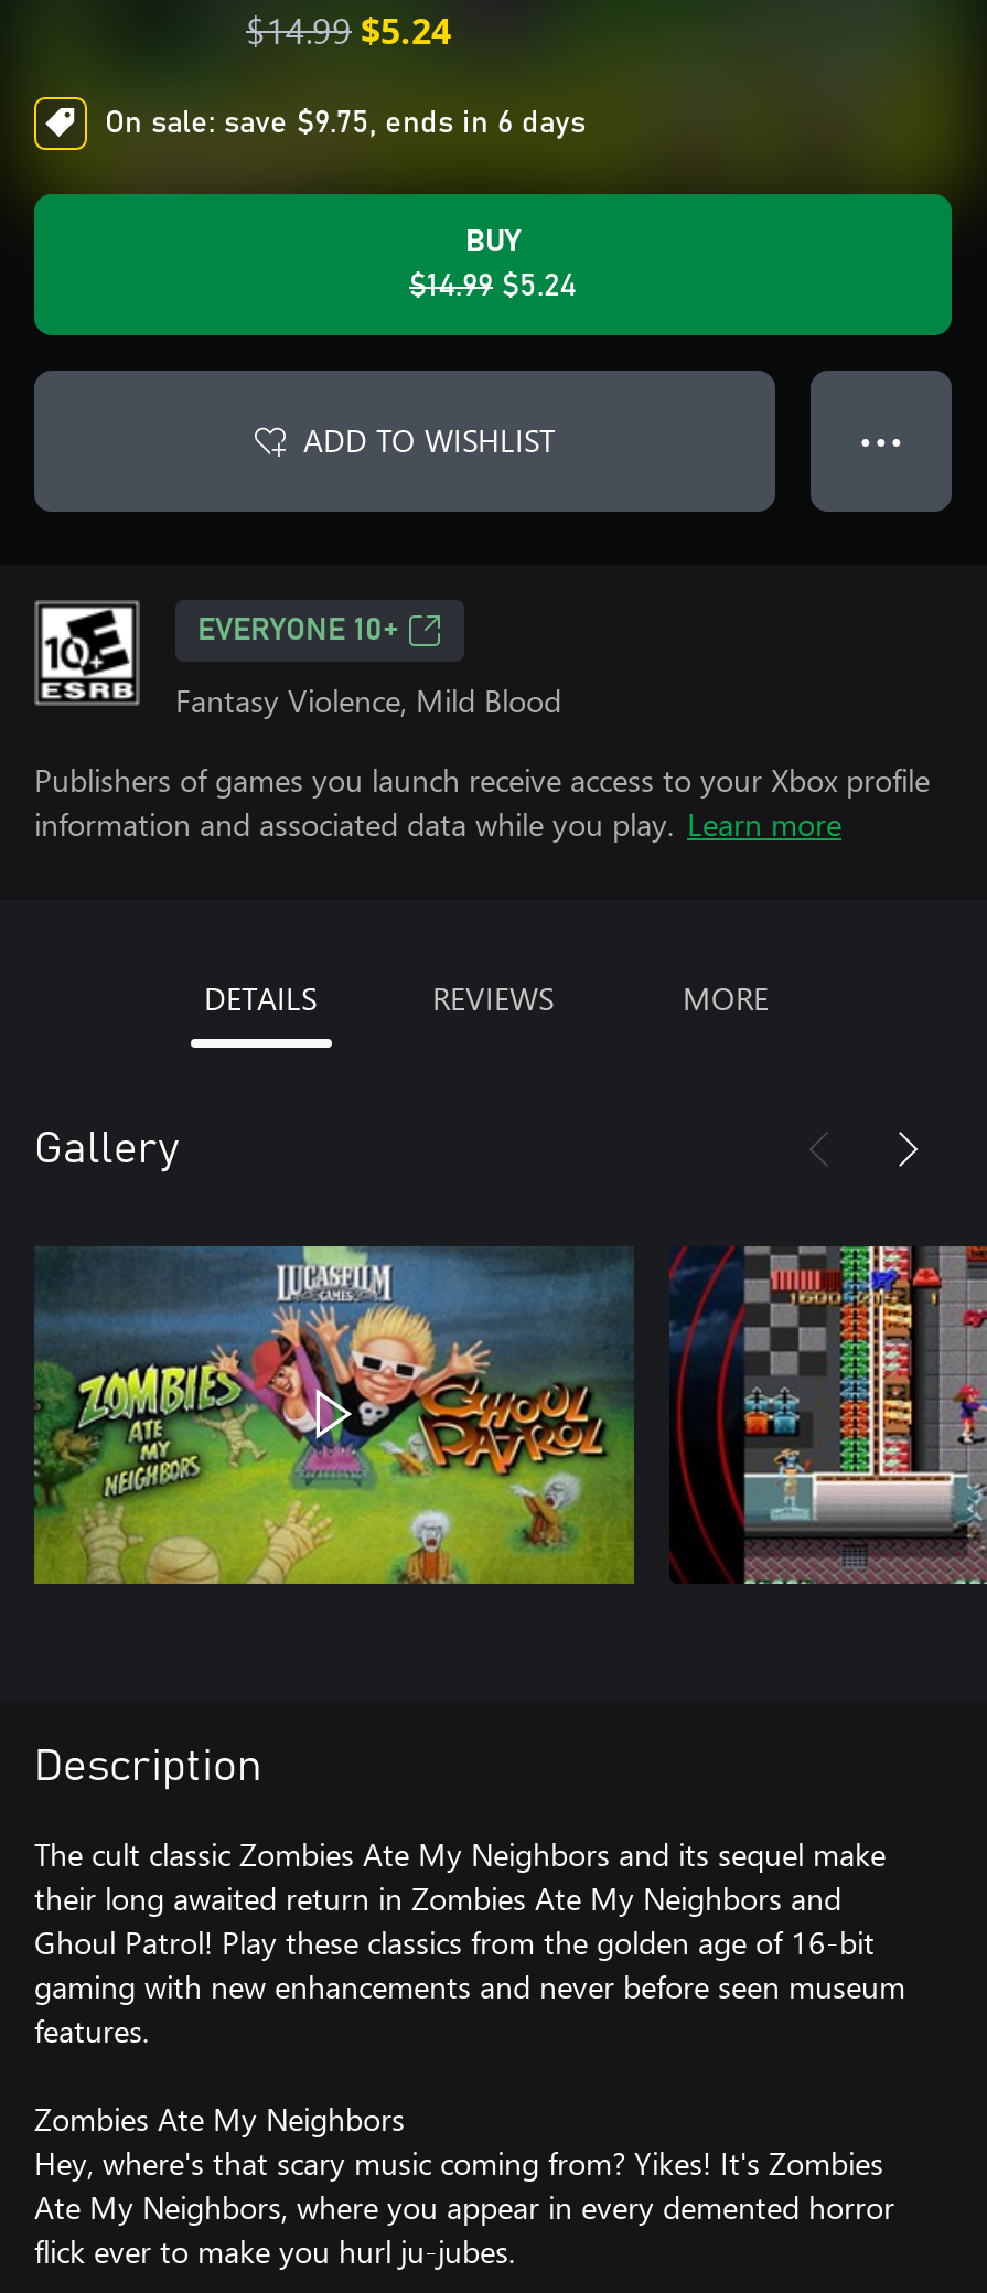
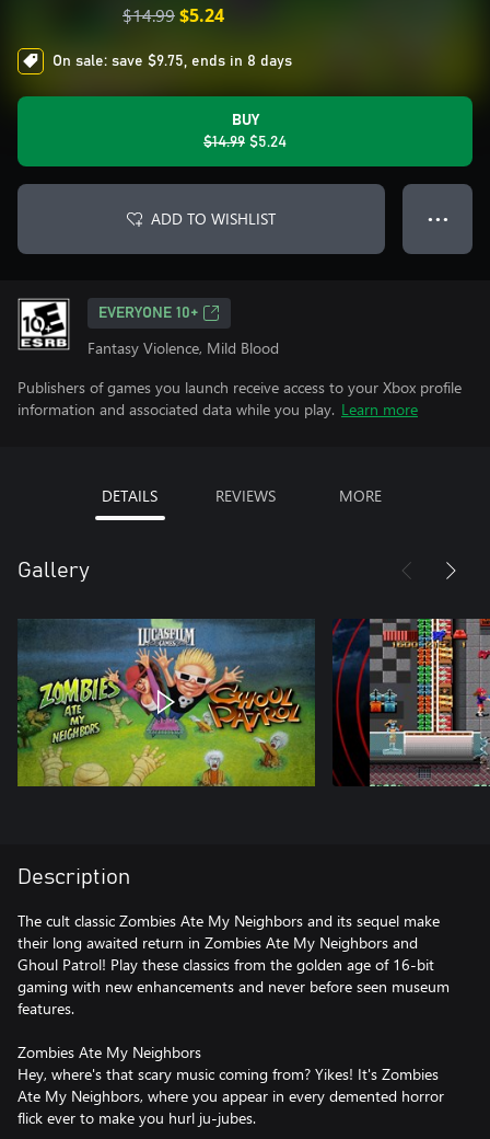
[105,108,586,139] On sale: save $9.75, ends in 6 days -> [52,54,292,69] On sale: save $9.75, ends in 8 days

